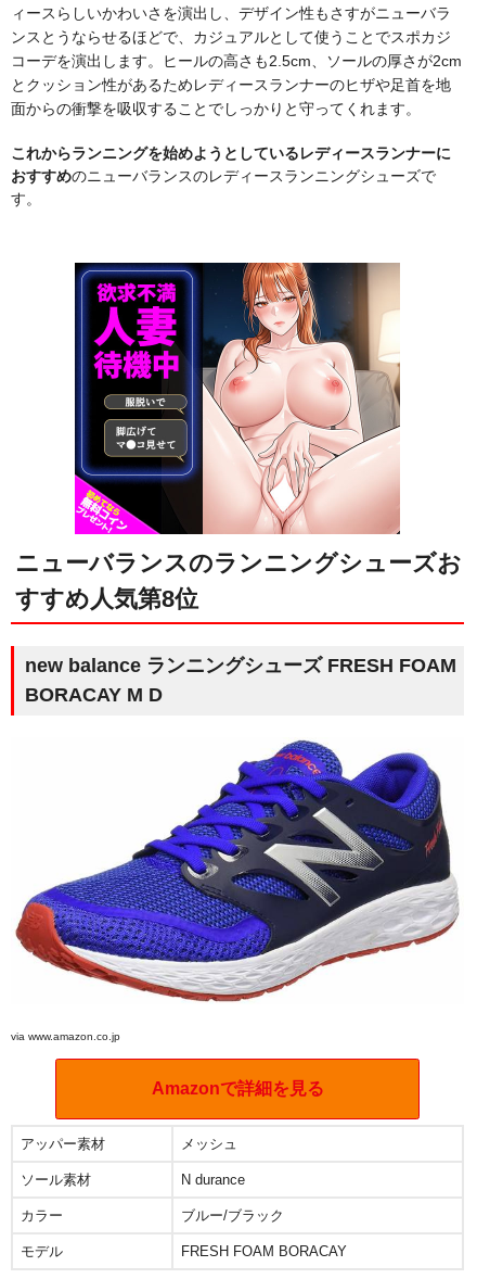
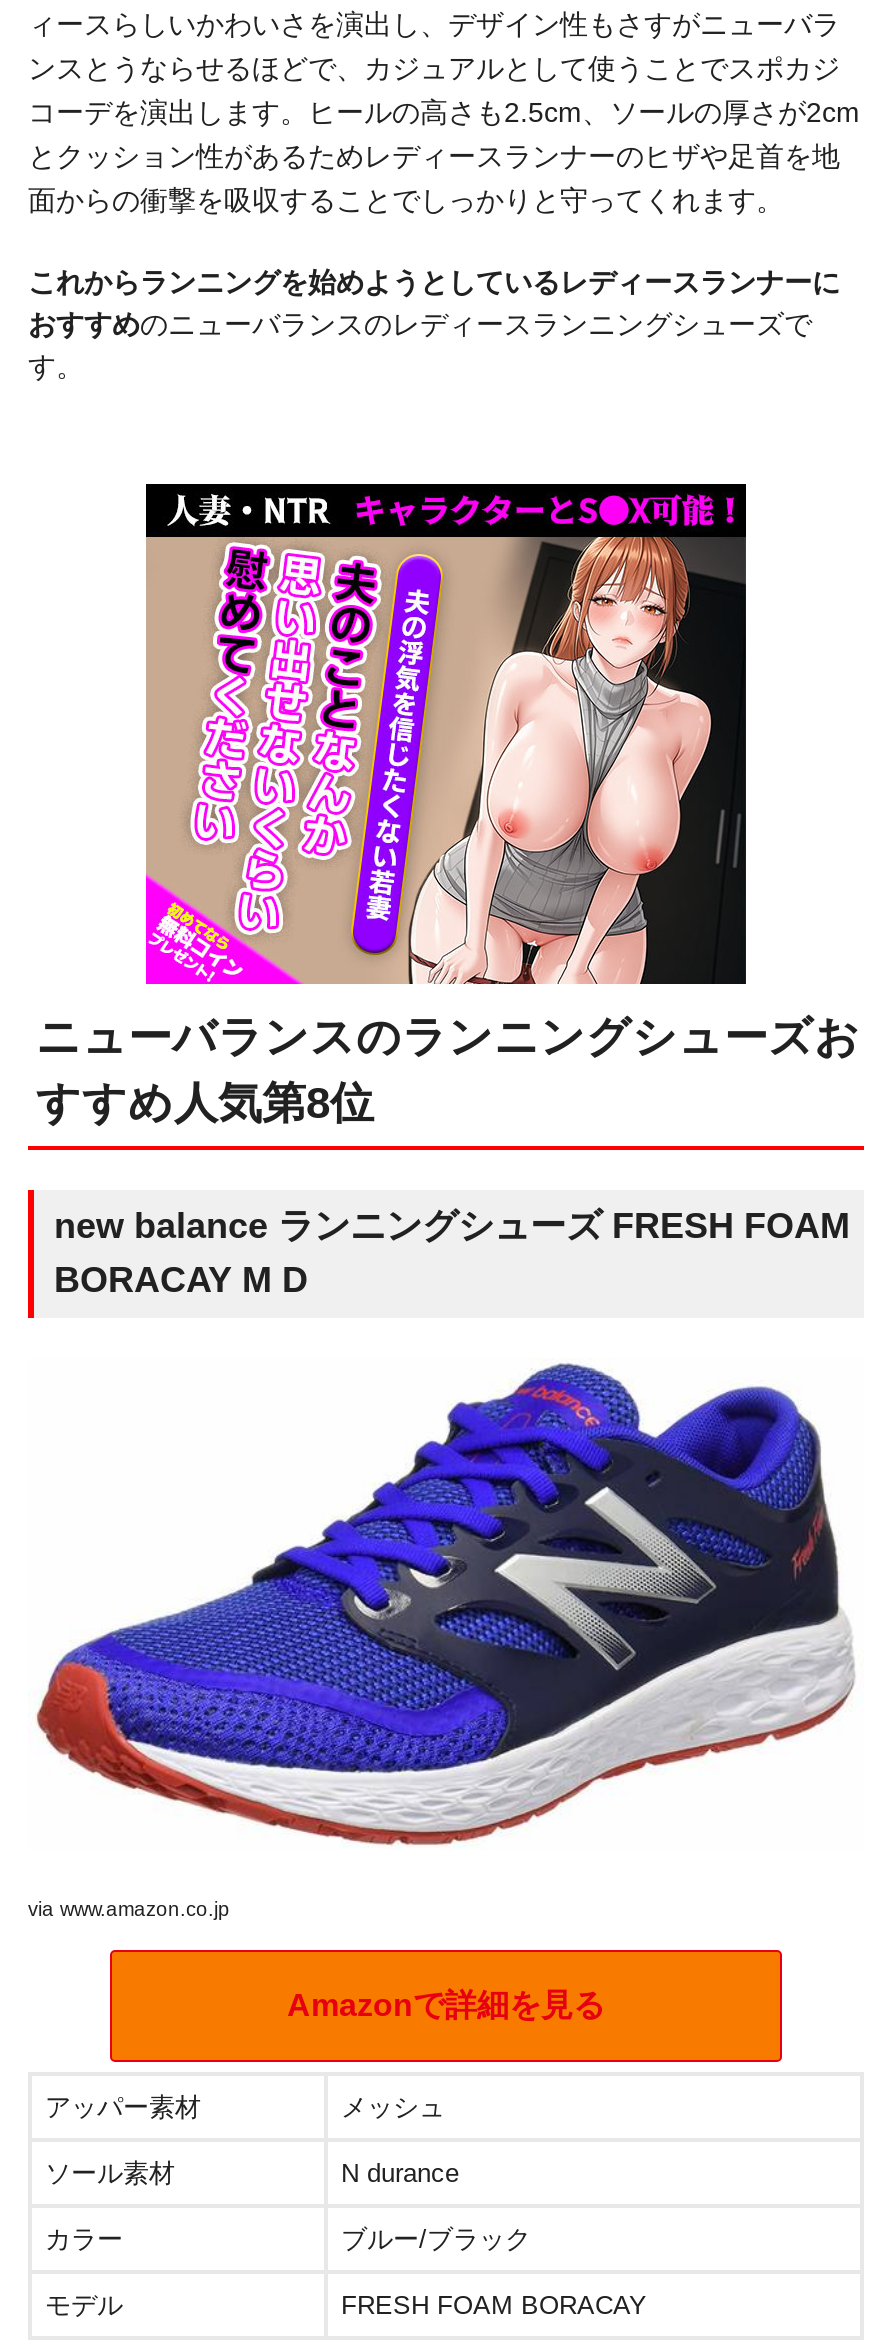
[74,262,401,535] [image] -> [146,482,748,986] [image]

